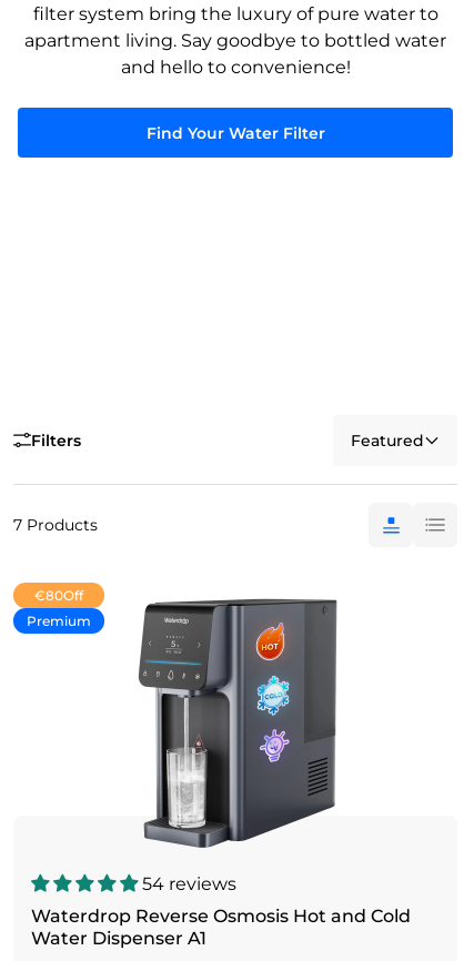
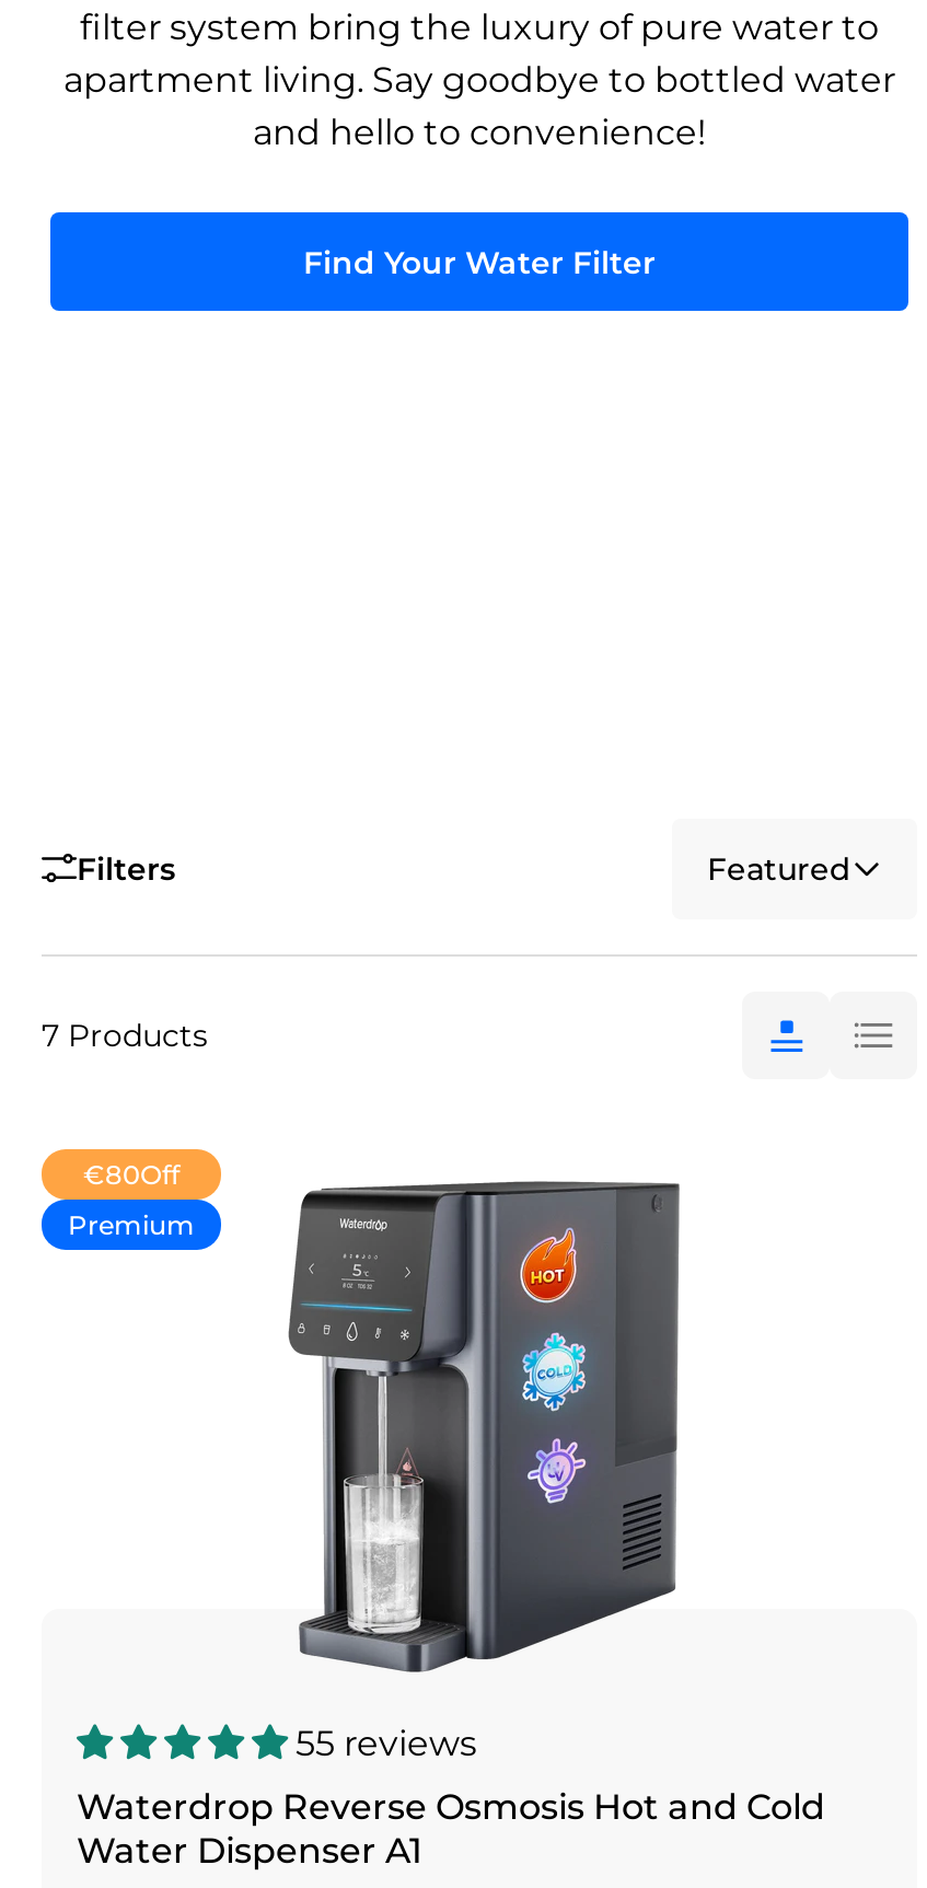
[142,873,236,894] 54 reviews -> [296,1723,477,1764] 55 reviews

